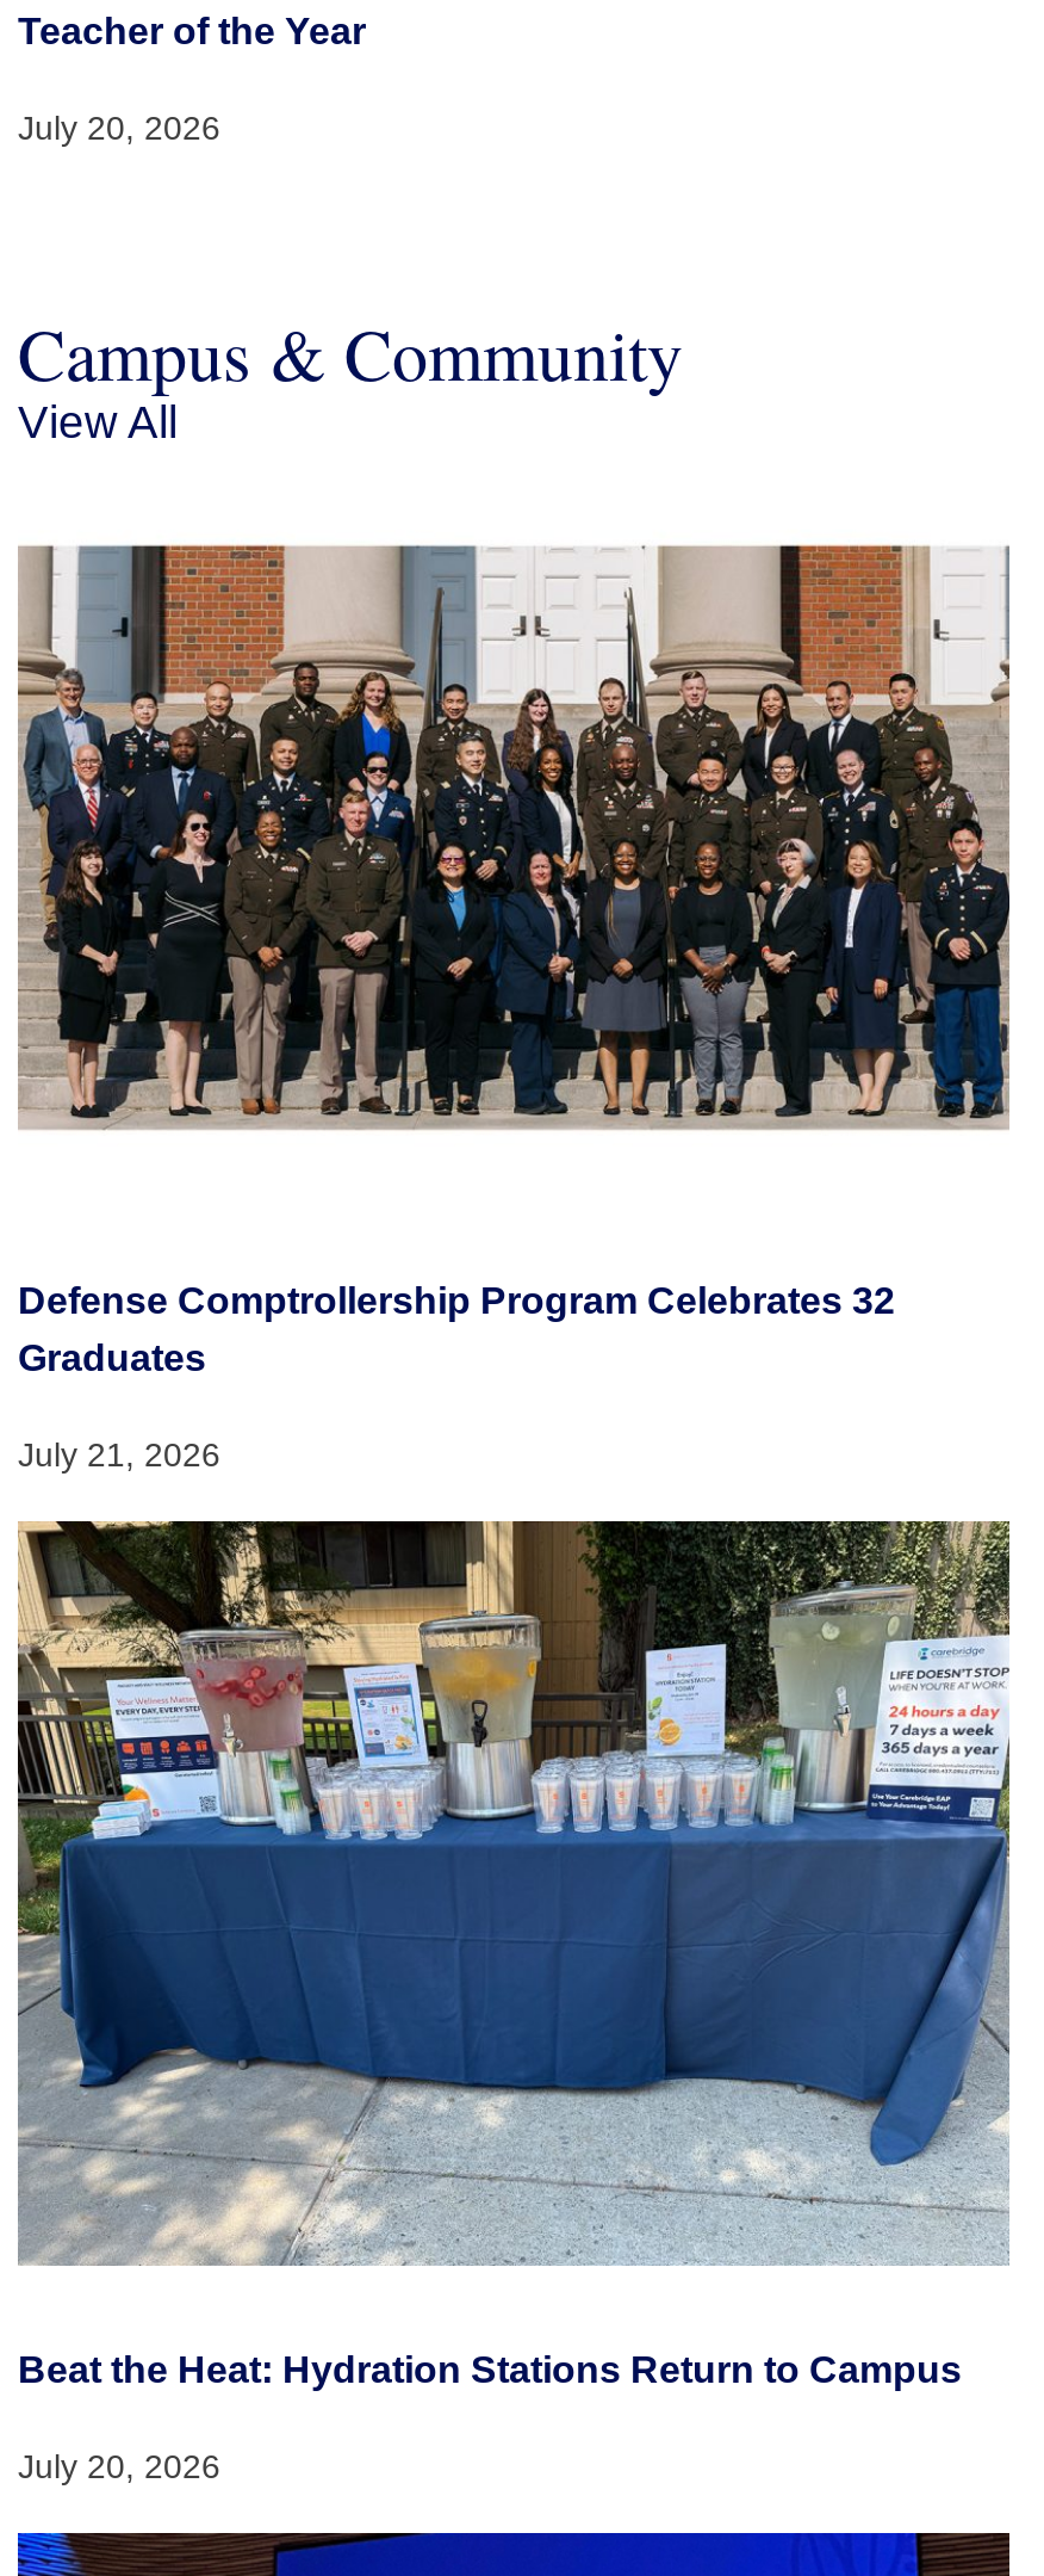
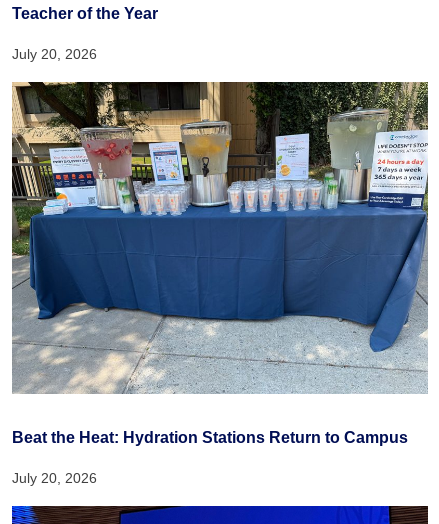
[18,304,683,447] Campus & Community | View All -> none
[15,543,1012,1132] [image] -> none
[18,1280,895,1474] Defense Comptrollership Program Celebrates 32 | Graduates | July 21, 2026 -> none

